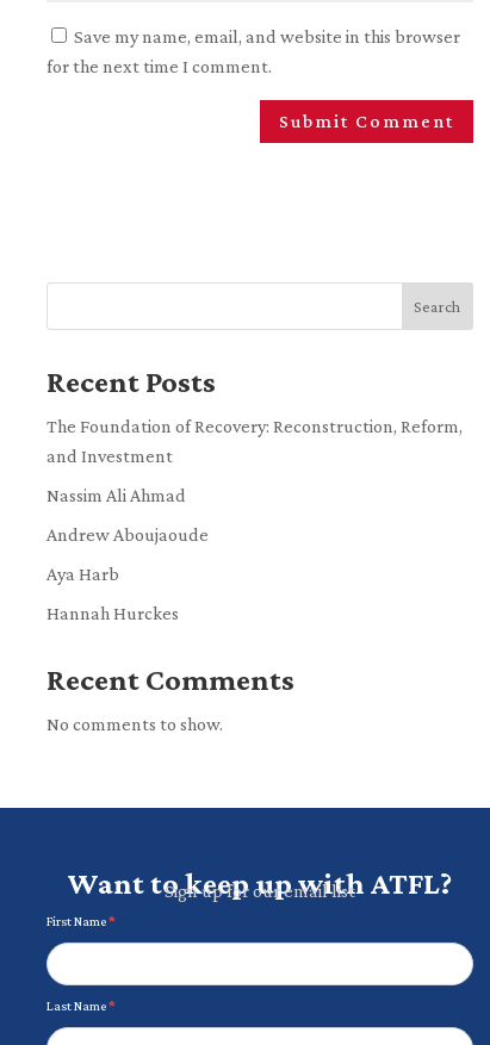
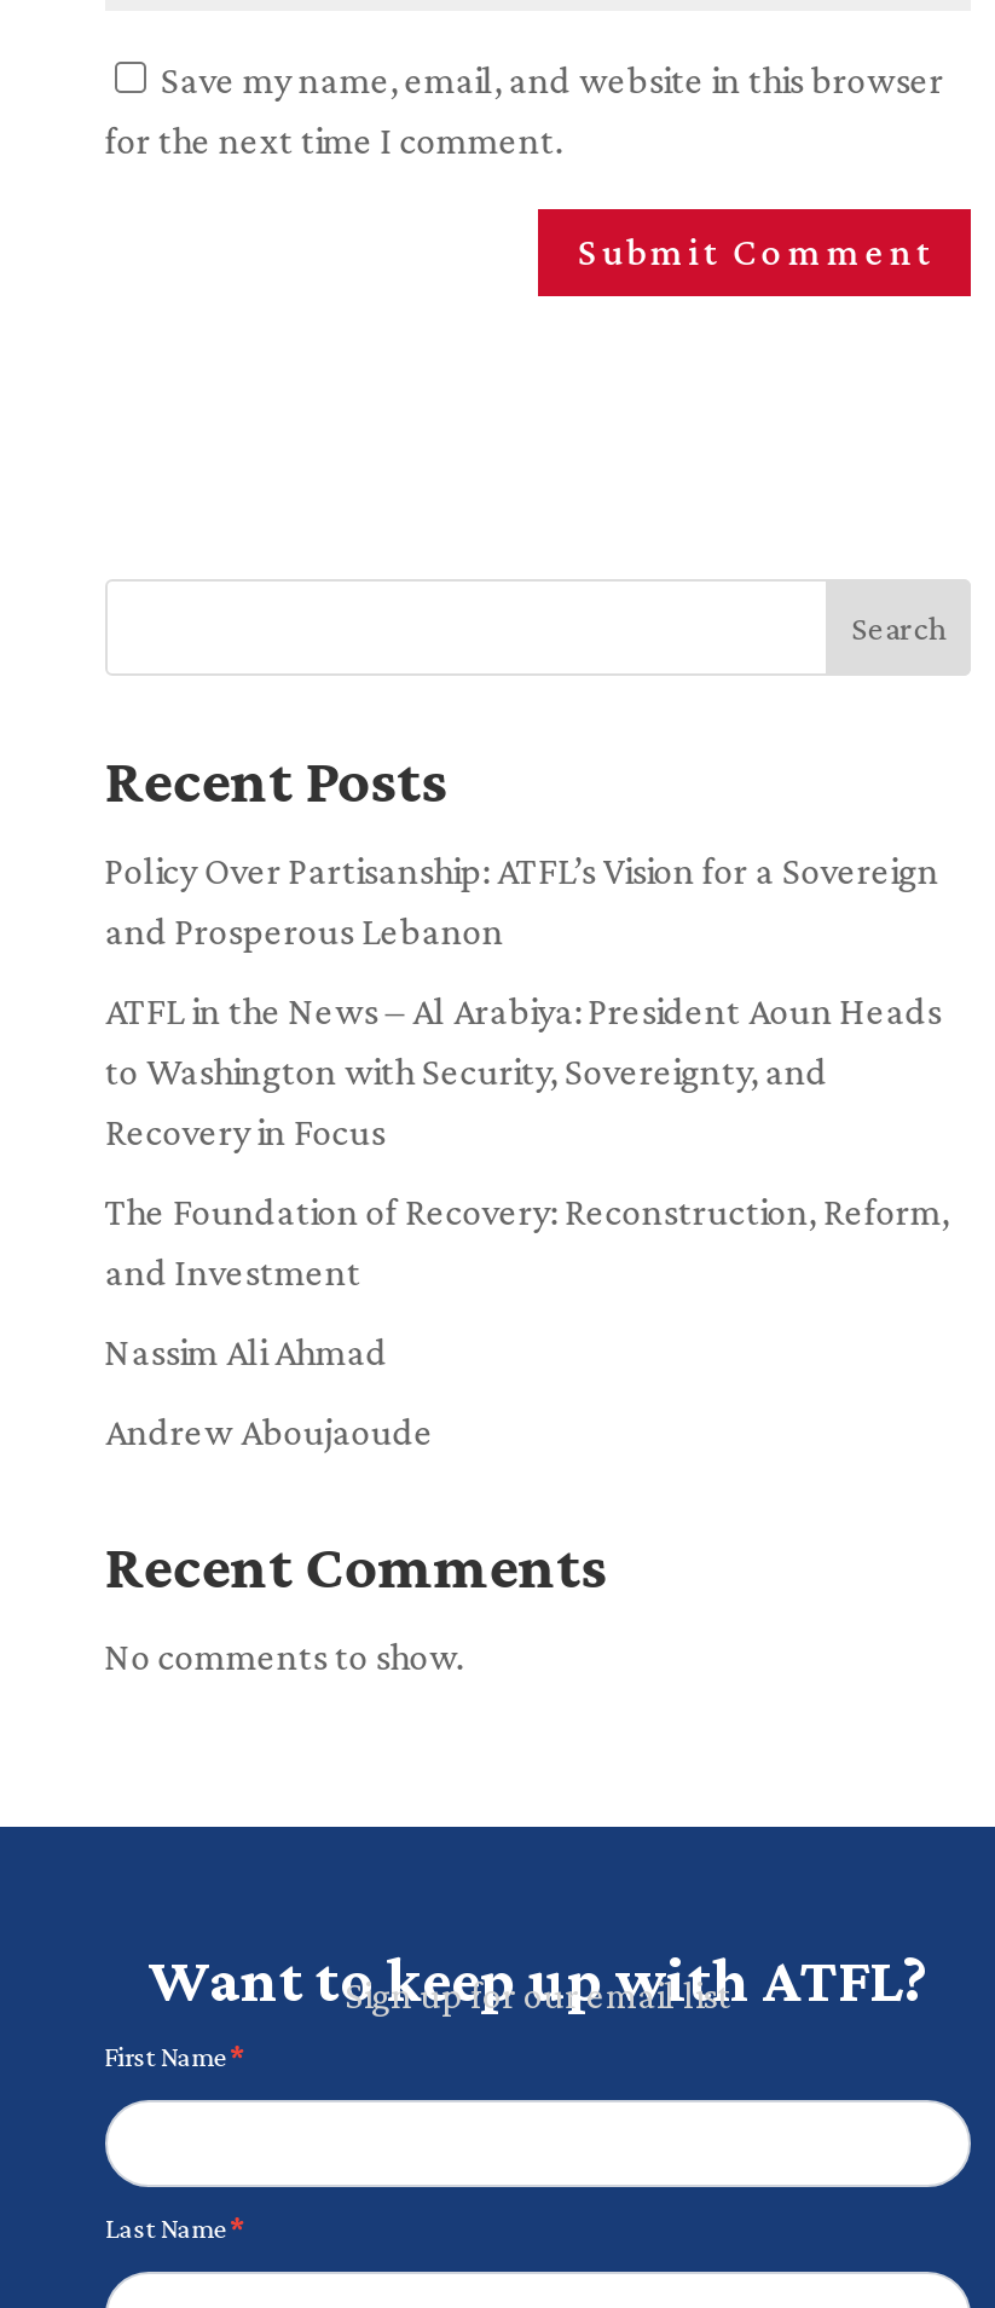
none -> [105,850,941,1152] Policy Over Partisanship: ATFL’s Vision for a Sovereign | and Prosperous Lebanon | ATFL in the News – Al Arabiya: President Aoun Heads | to Washington with Security, Sovereignty, and | Recovery in Focus
moved [46,416,462,545] -> [105,1191,949,1452]: The Foundation of Recovery: Reconstruction, Reform, | and Investment | Nassim Ali Ahmad | Andrew Aboujaoude
[46,564,179,623] Aya Harb | Hannah Hurckes -> none

